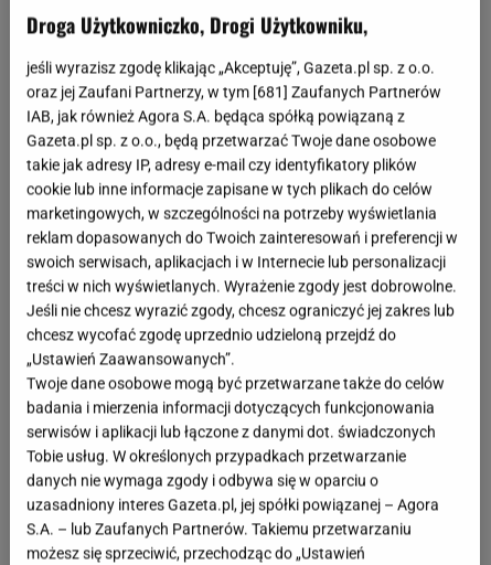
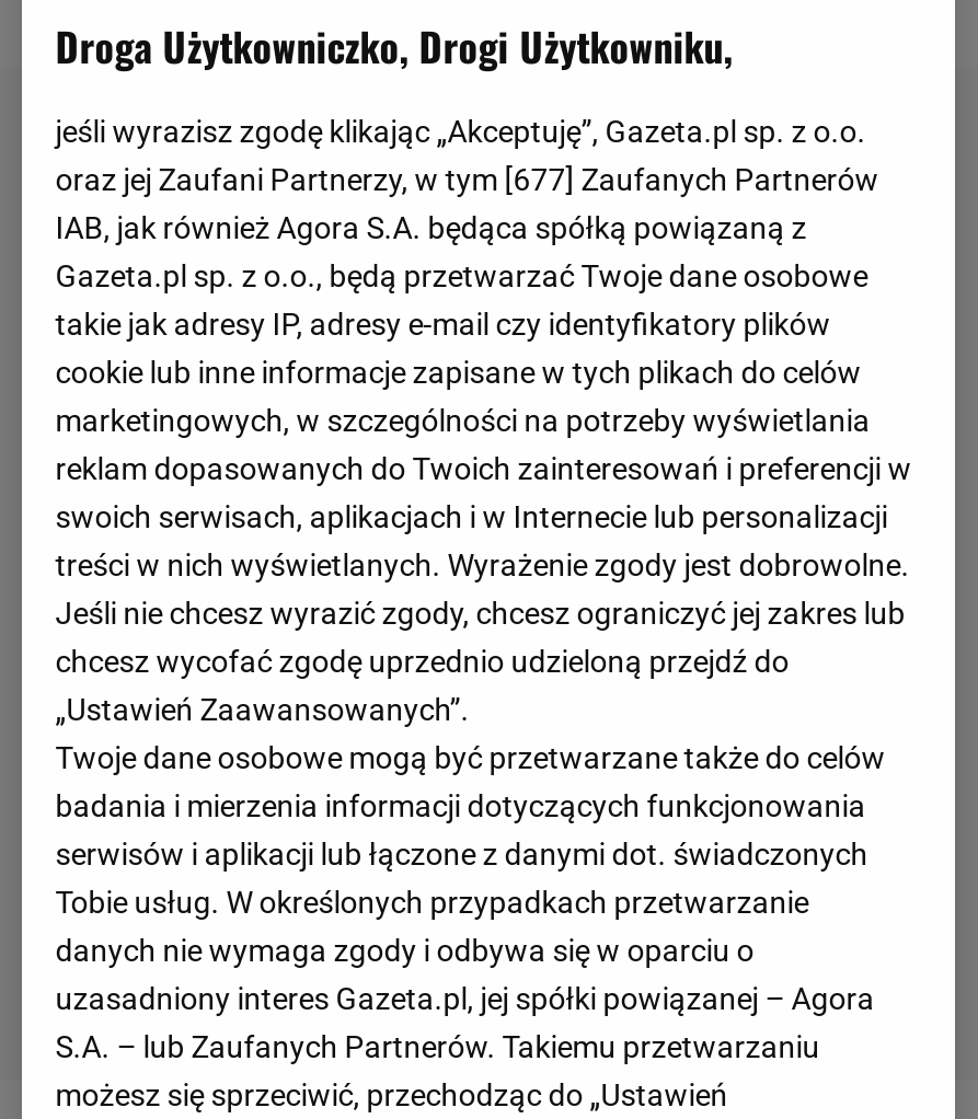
[27,83,442,100] oraz jej Zaufani Partnerzy, w tym [681] Zaufanych Partnerów -> [55,162,879,197] oraz jej Zaufani Partnerzy, w tym [677] Zaufanych Partnerów

